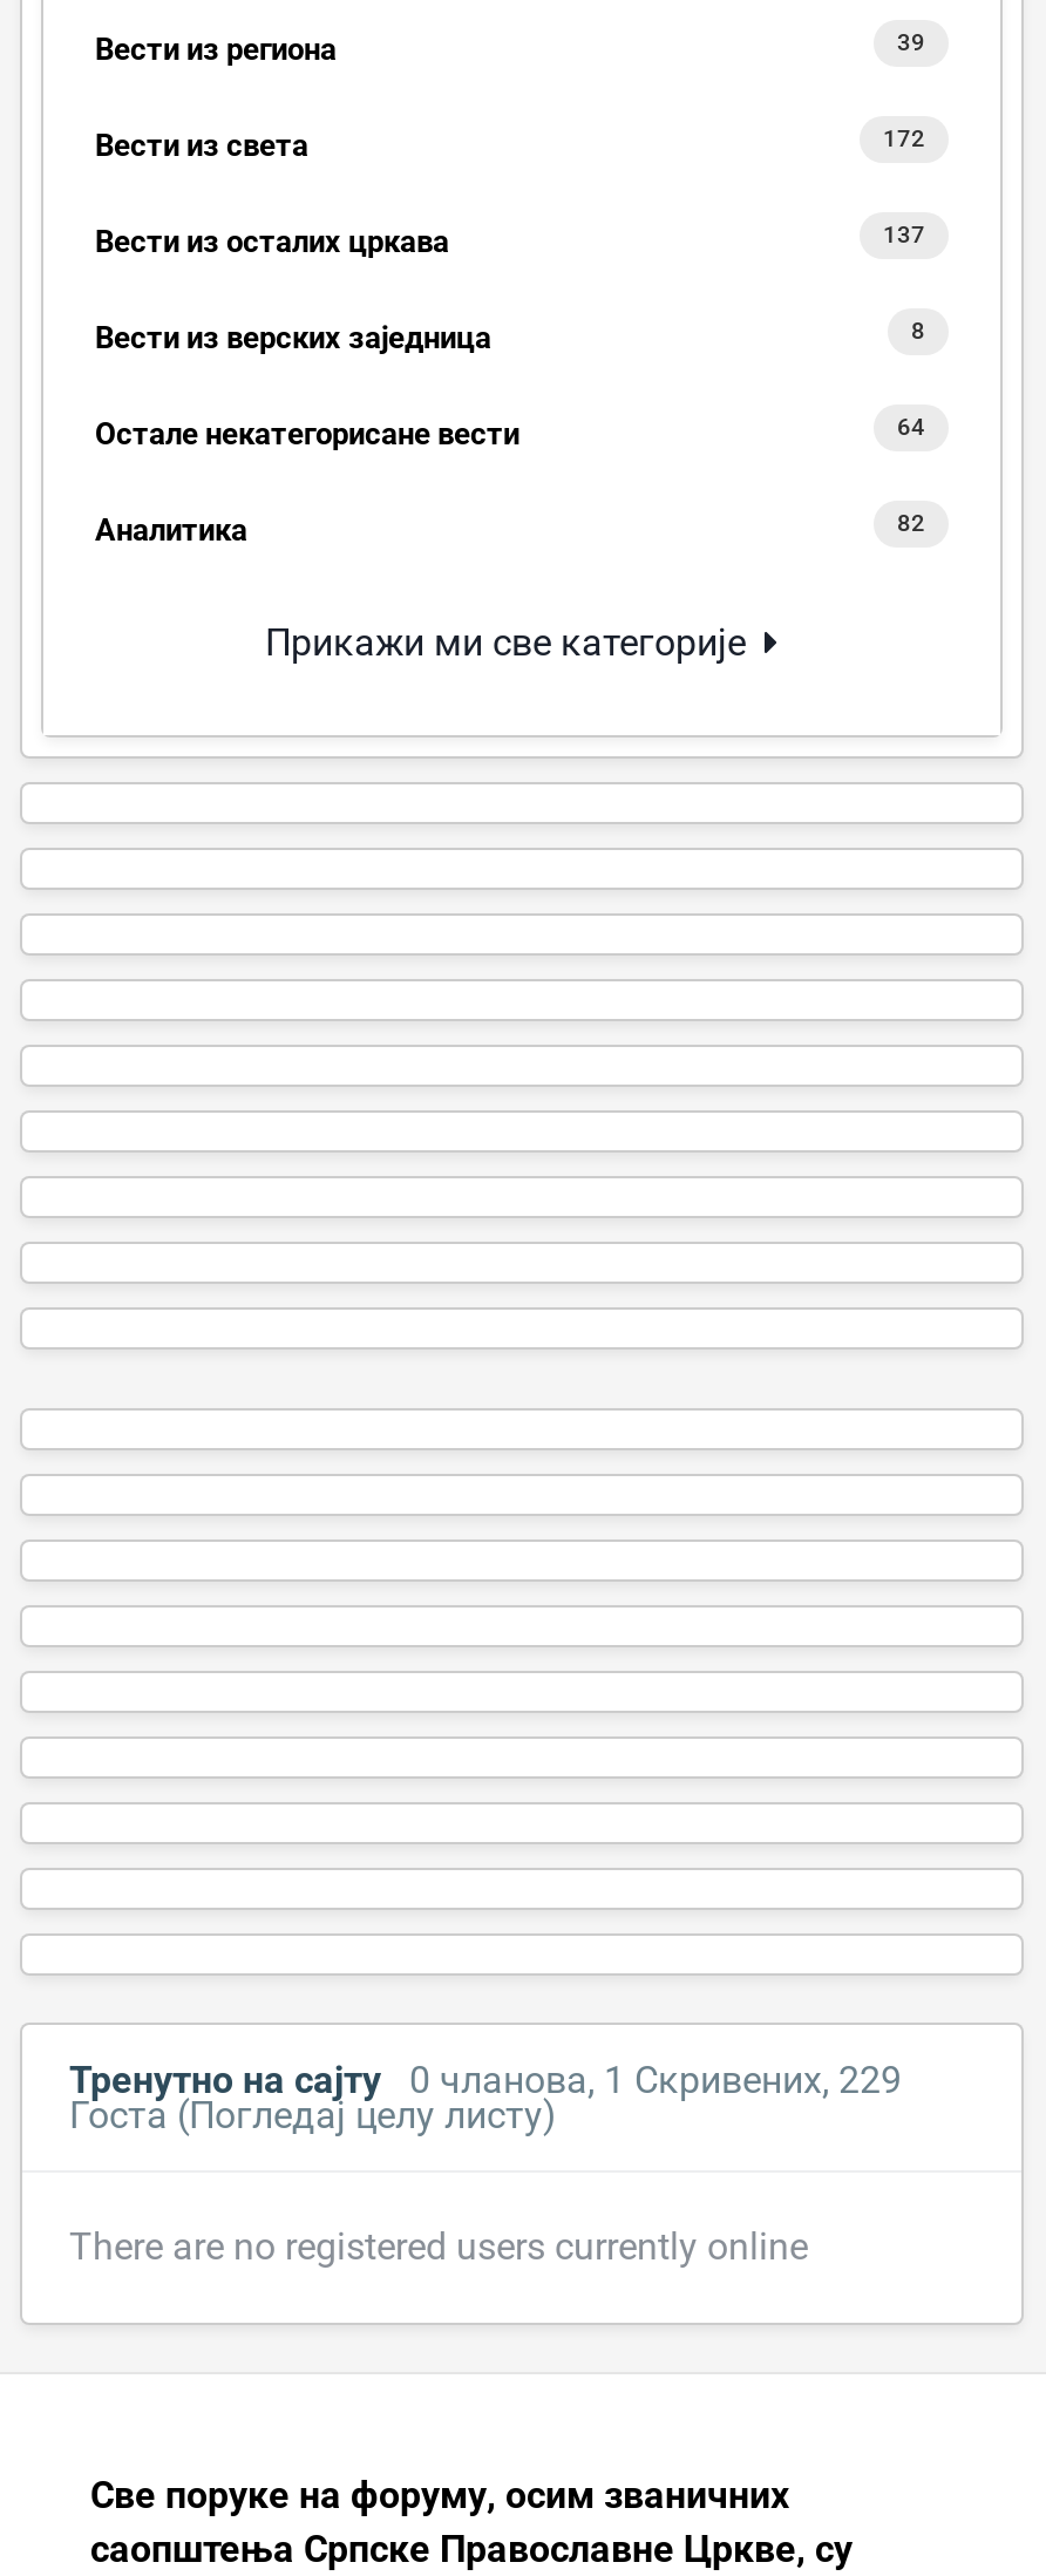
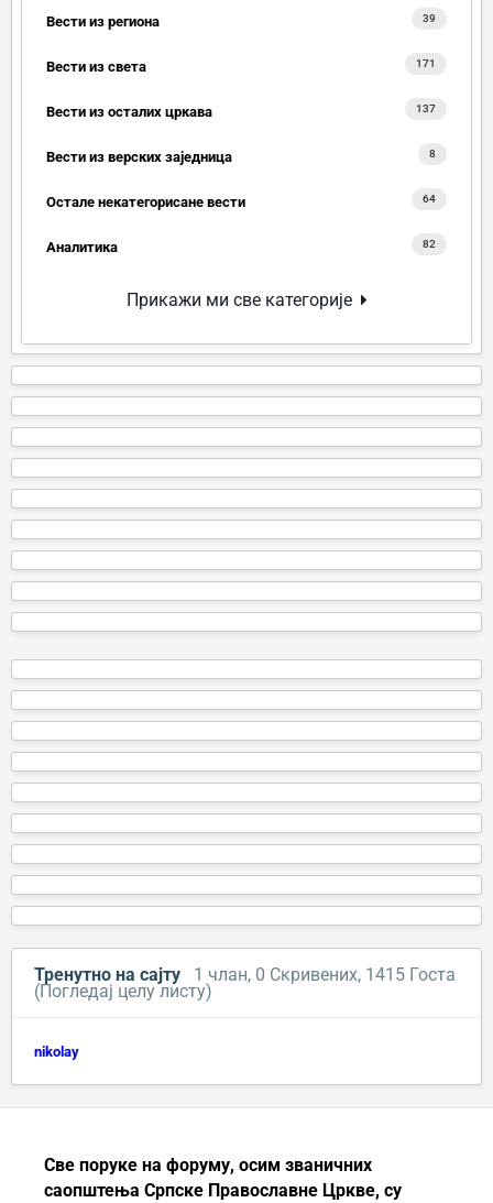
[883,125,925,151] 172 -> [416,57,436,69] 171
[69,2057,902,2136] Тренутно на сајту 0 чланова, 1 Скривених, 229 | Госта (Погледај целу листу) -> [34,964,456,1001] Тренутно на сајту 1 члан, 0 Скривених, 1415 Госта | (Погледај целу листу)
[69,2223,808,2268] There are no registered users currently online -> [34,1043,79,1059] nikolay

